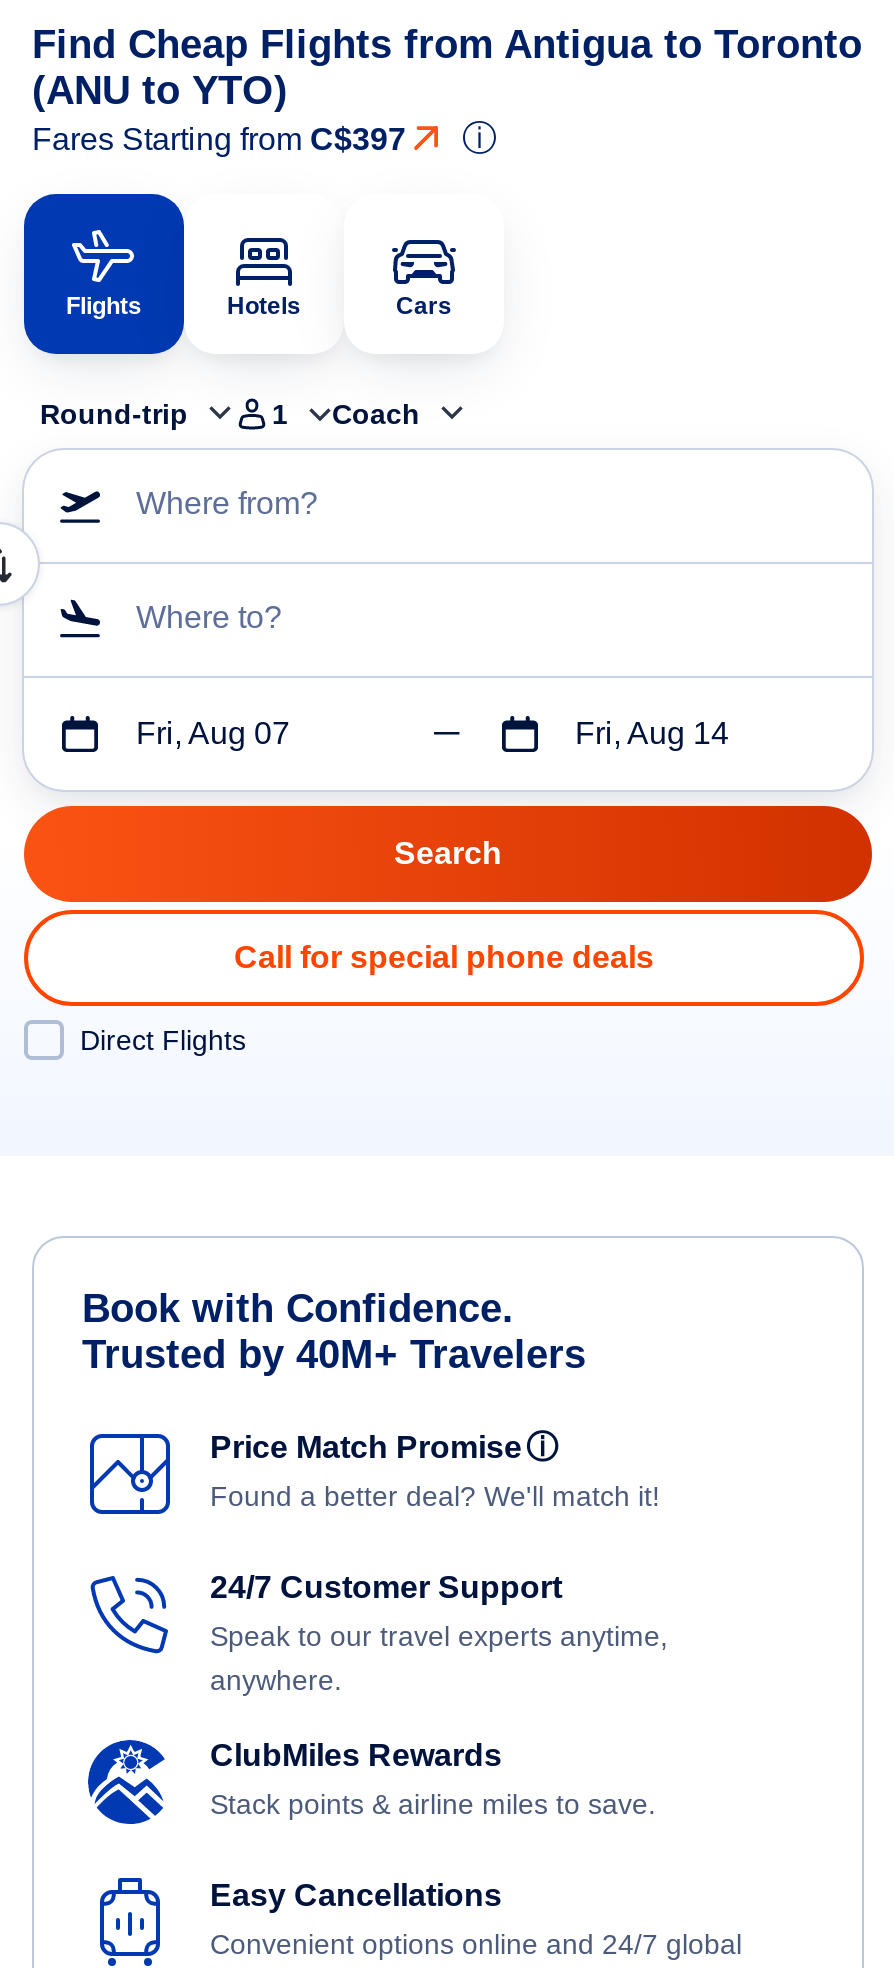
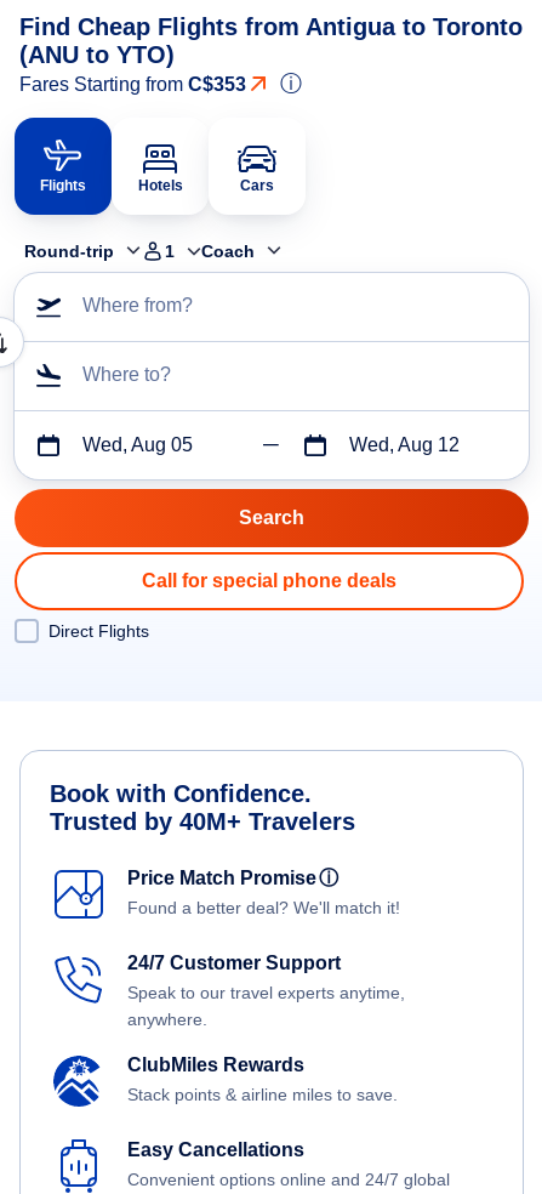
[32,122,406,156] Fares Starting from C$397 -> [19,74,246,95] Fares Starting from C$353
[136,717,290,751] Fri, Aug 07 -> [82,435,193,456] Wed, Aug 05
[575,717,729,751] Fri, Aug 14 -> [349,435,459,456] Wed, Aug 12

